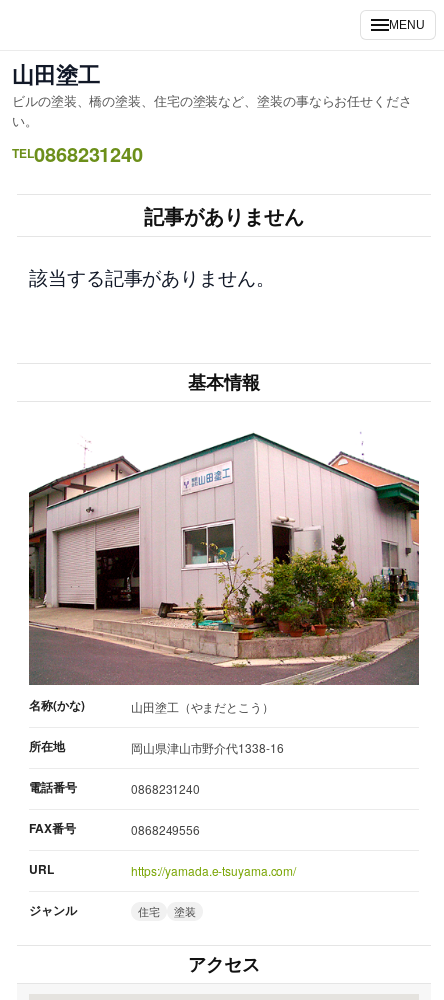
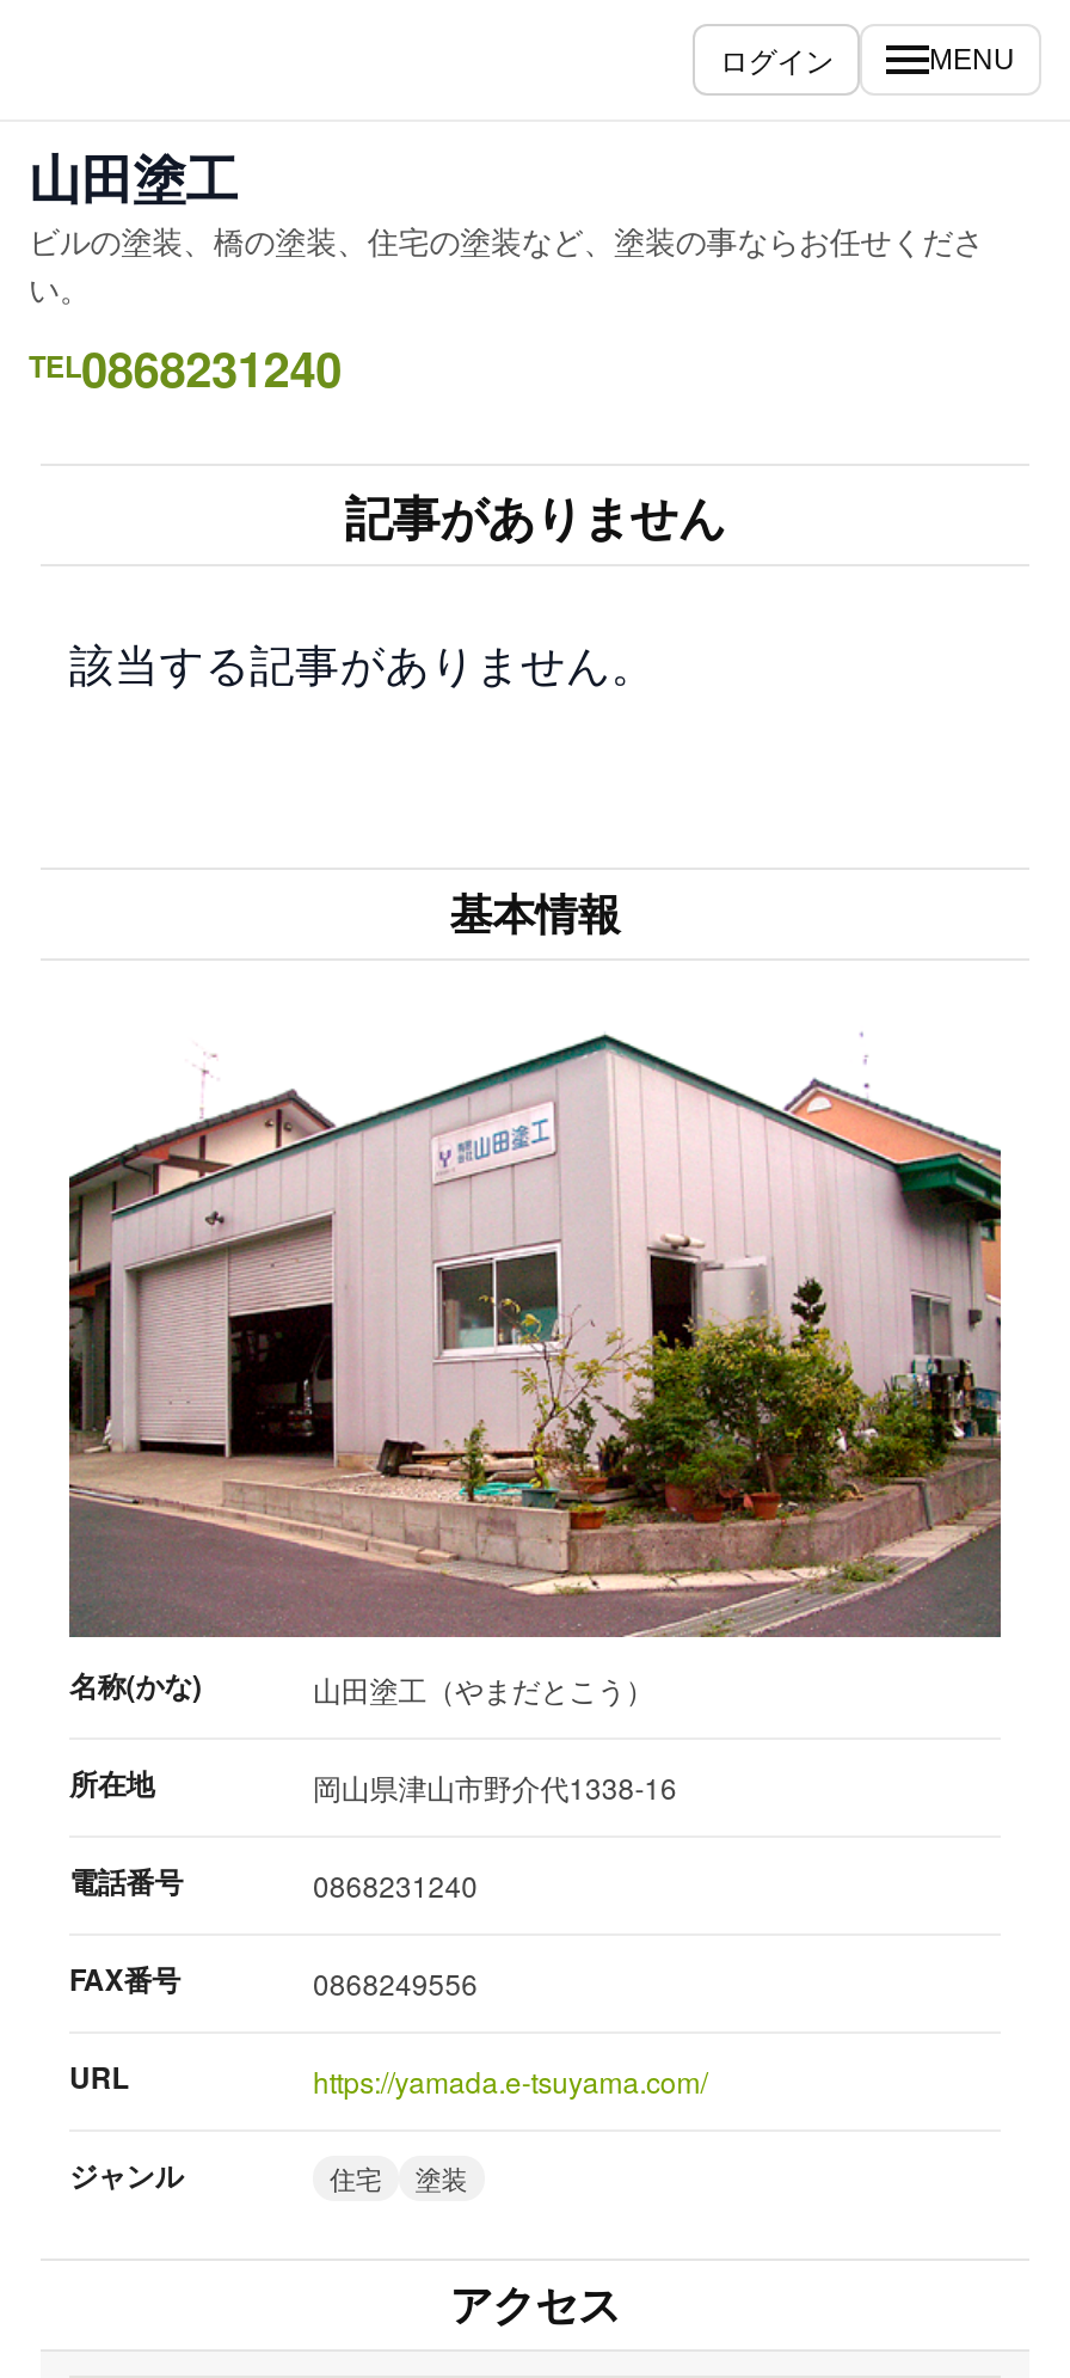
none -> [720,38,834,79] ログイン

